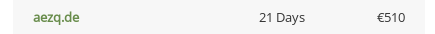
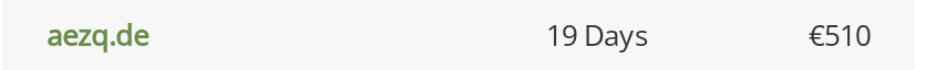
[258,8,304,26] 21 Days -> [546,15,648,55] 19 Days

